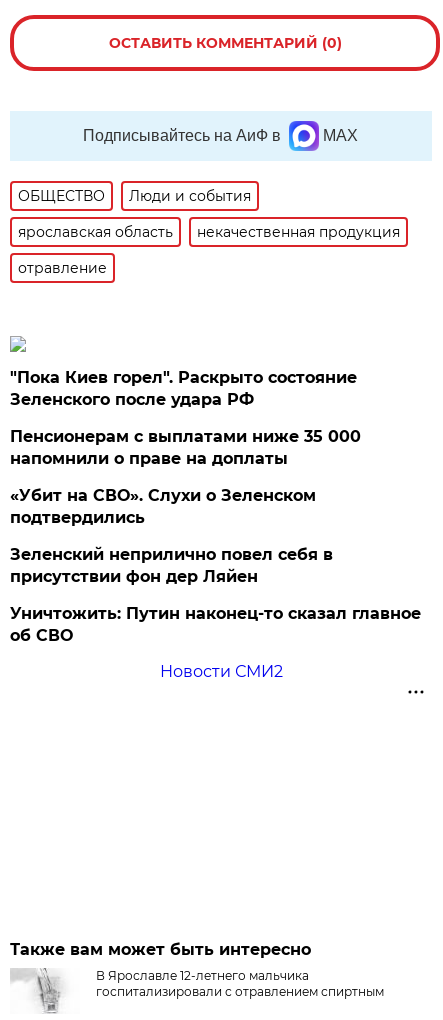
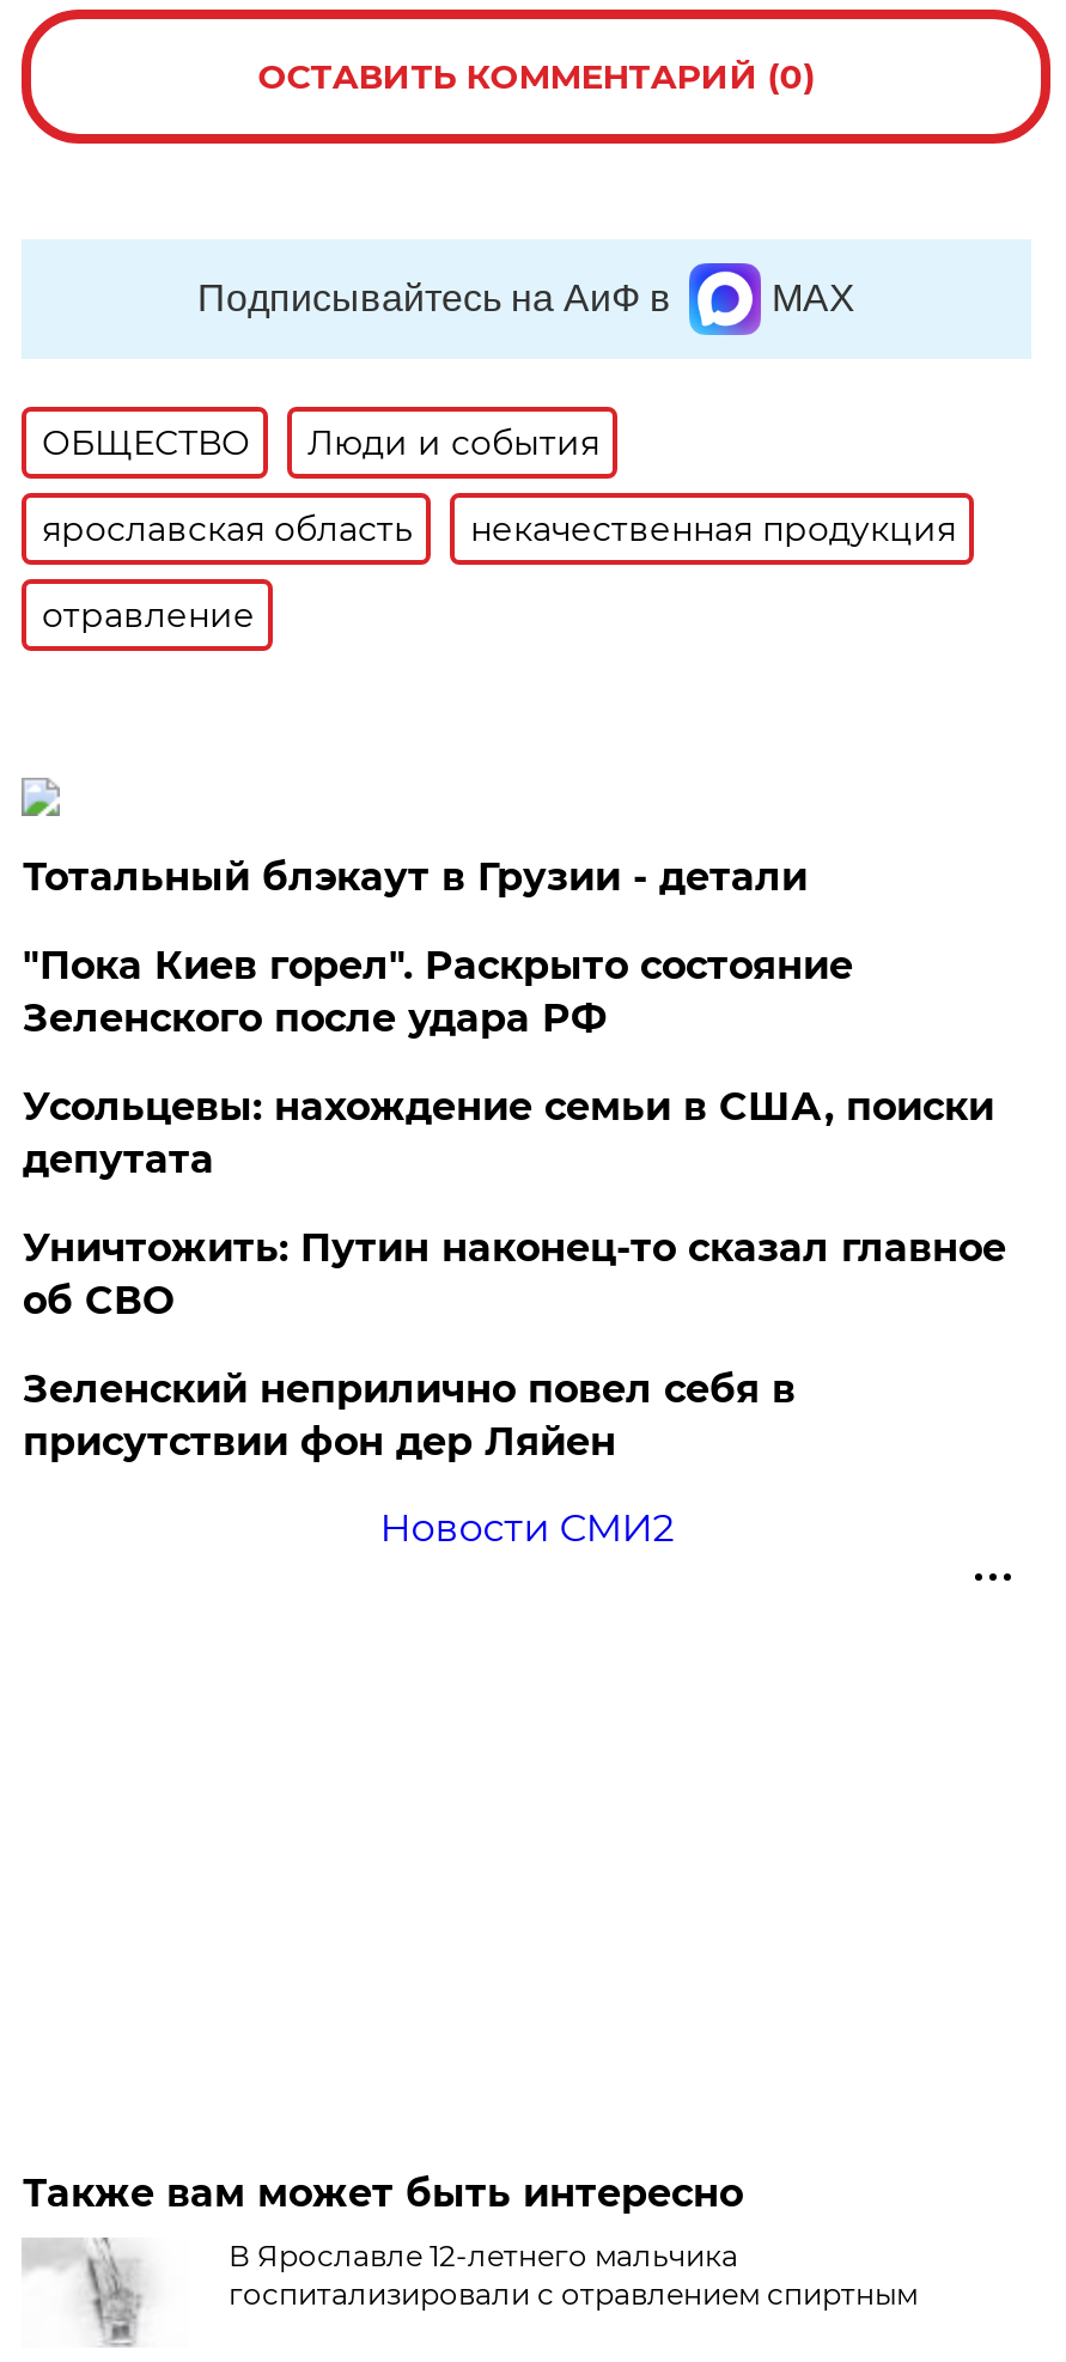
none -> [22,854,807,900] Тотальный блэкаут в Грузии - детали
moved [10,368,357,409] -> [22,943,853,1041]: "Пока Киев горел". Раскрыто состояние | Зеленского после удара РФ
[10,427,361,468] Пенсионерам с выплатами ниже 35 000 | напомнили о праве на доплаты -> [22,1084,994,1182] Усольцевы: нахождение семьи в США, поиски | депутата
[10,486,316,527] «Убит на СВО». Слухи о Зеленском | подтвердились -> none
moved [10,545,333,586] -> [22,1366,795,1465]: Зеленский неприлично повел cебя в | присутствии фон дер Ляйен
moved [10,604,421,645] -> [22,1225,1006,1323]: Уничтожить: Путин наконец-то сказал главное | об СВО

